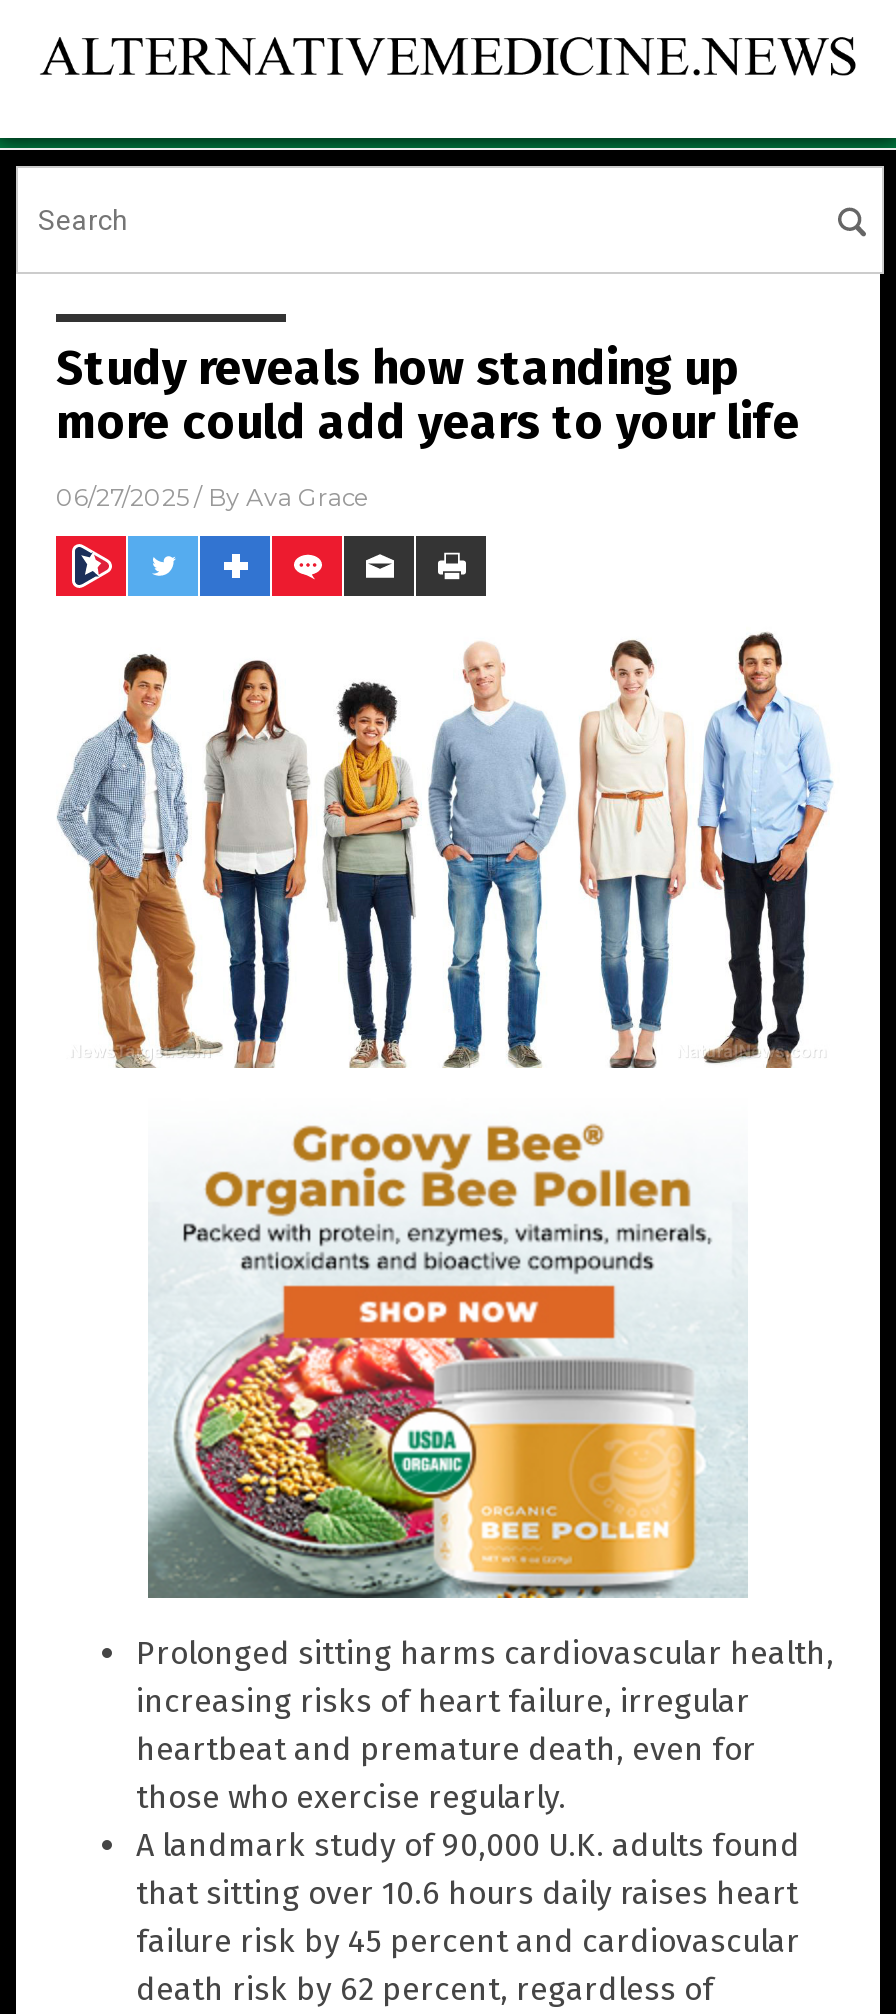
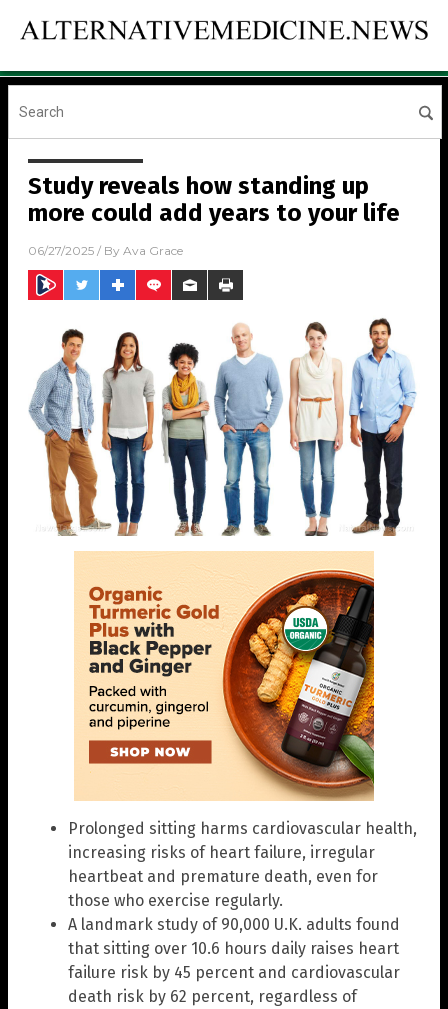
[146,1100,748,1600] [image] -> [74,551,375,801] [image]

